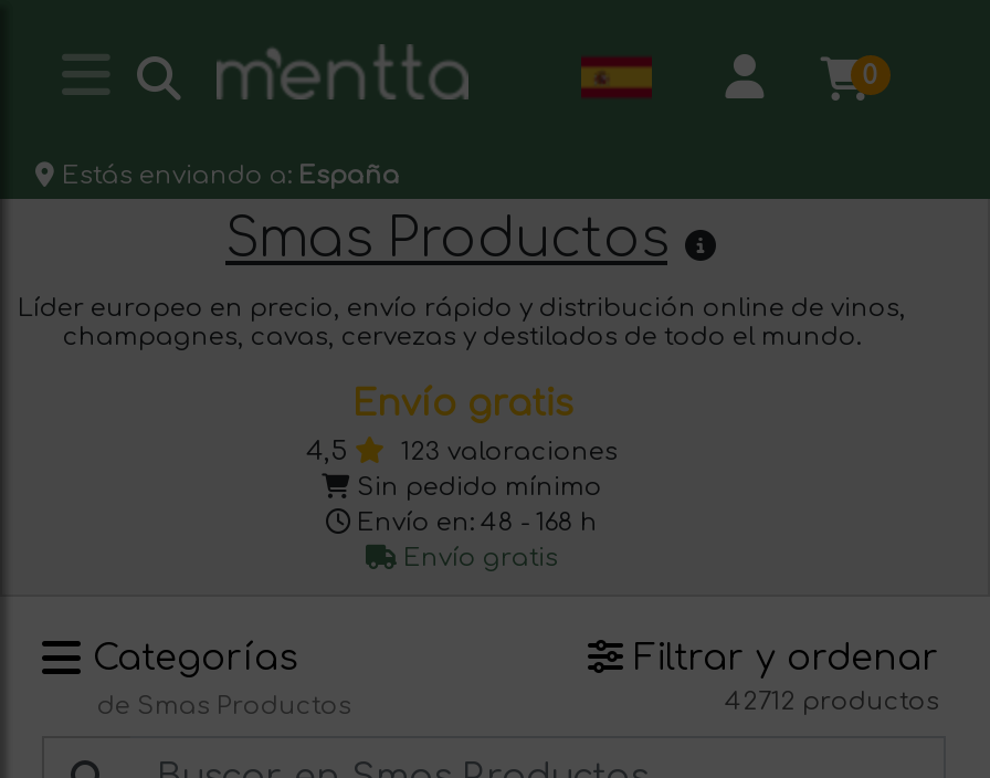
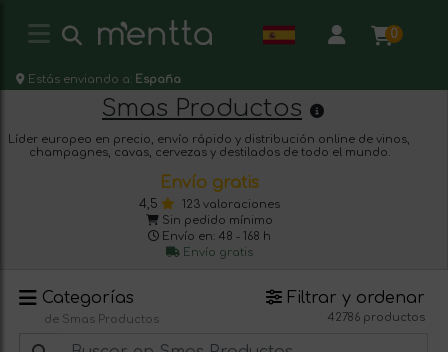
[725,687,939,716] 42712 productos -> [327,311,425,324] 42786 productos

